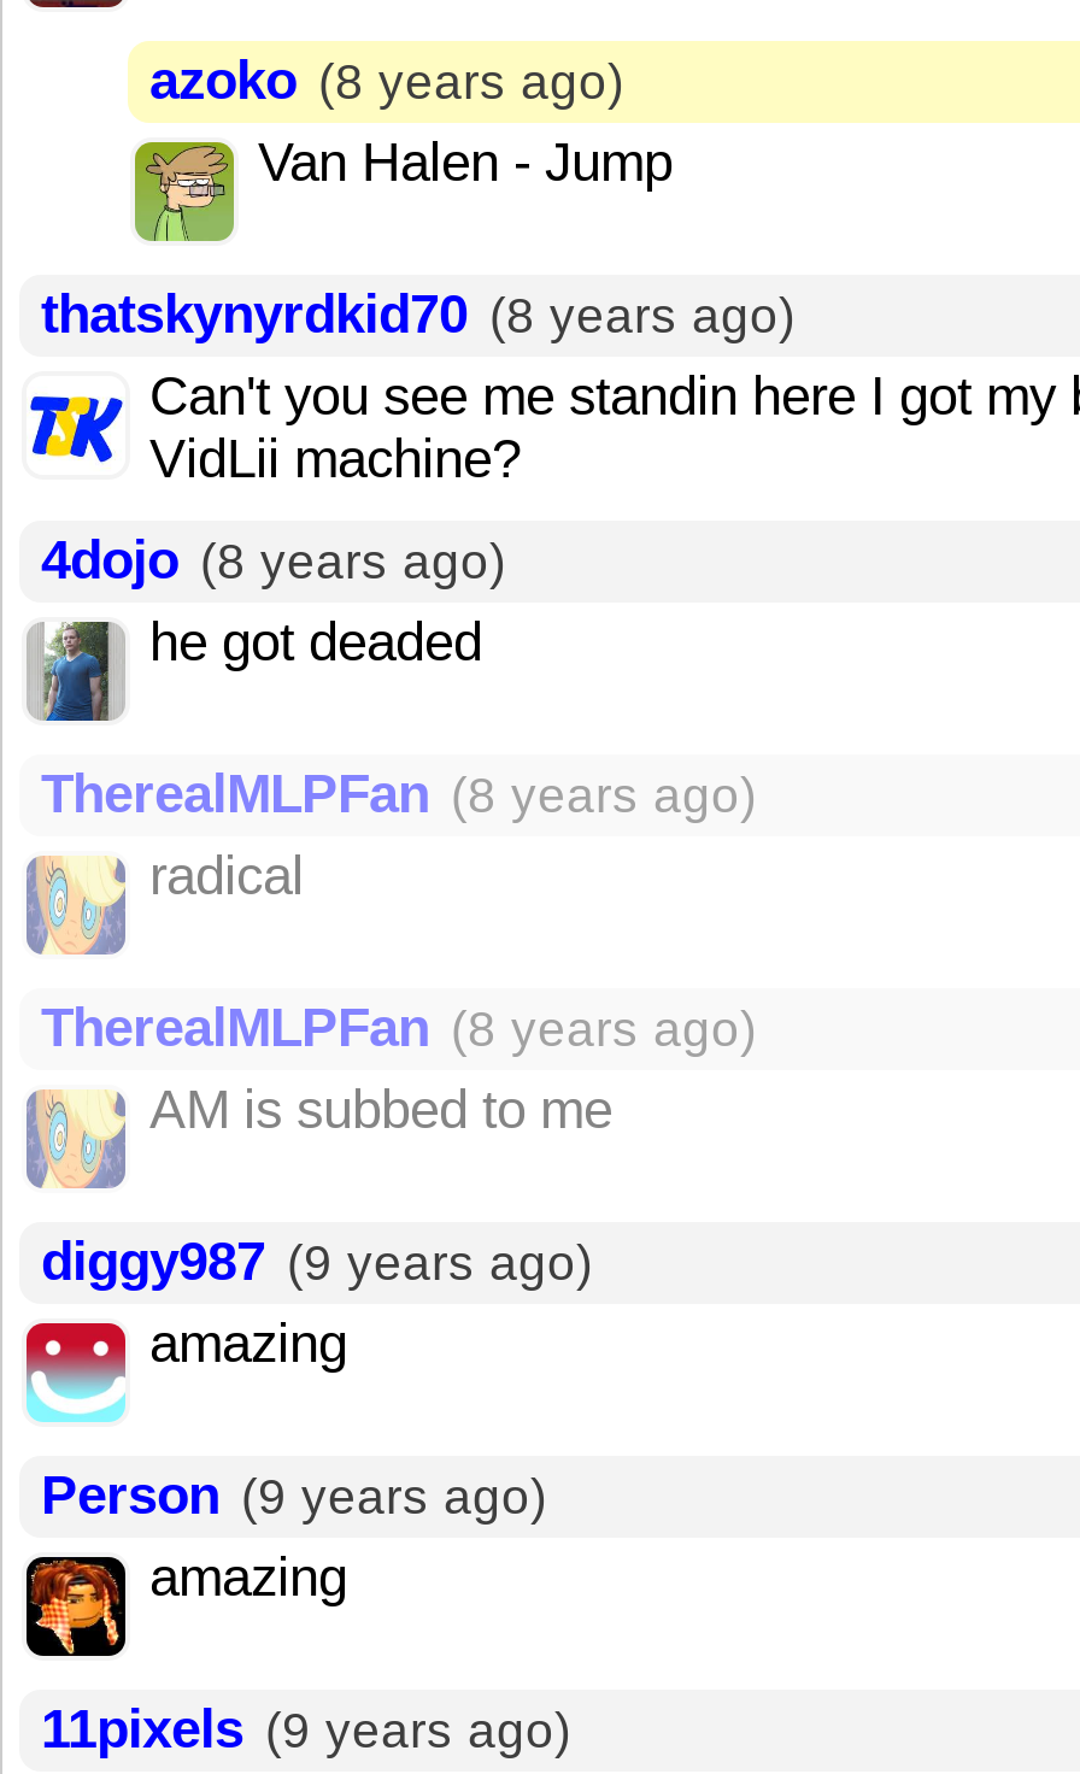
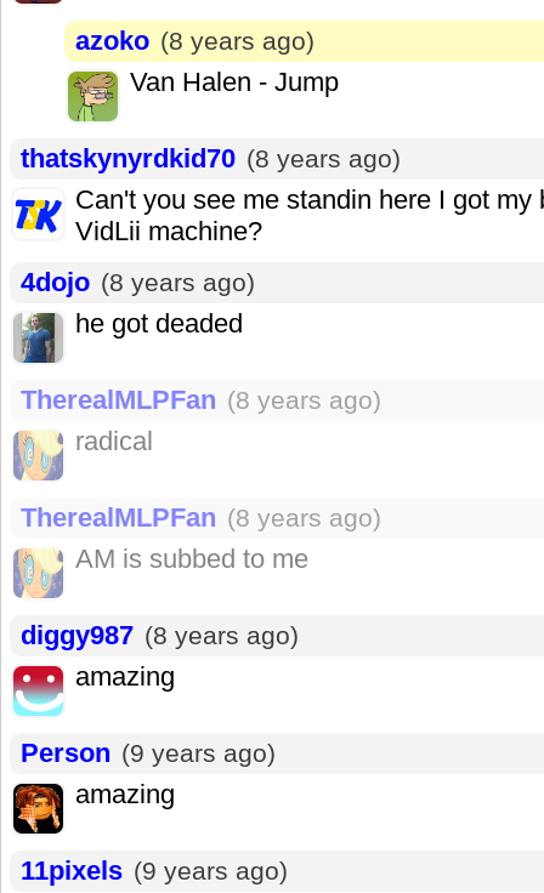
[41,1232,593,1292] diggy987 (9 years ago) -> [21,620,299,650] diggy987 (8 years ago)

